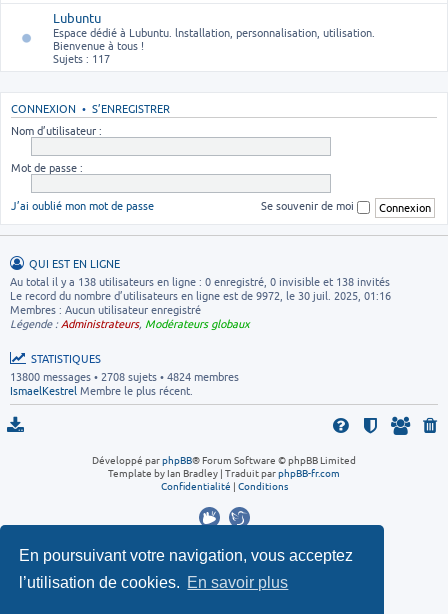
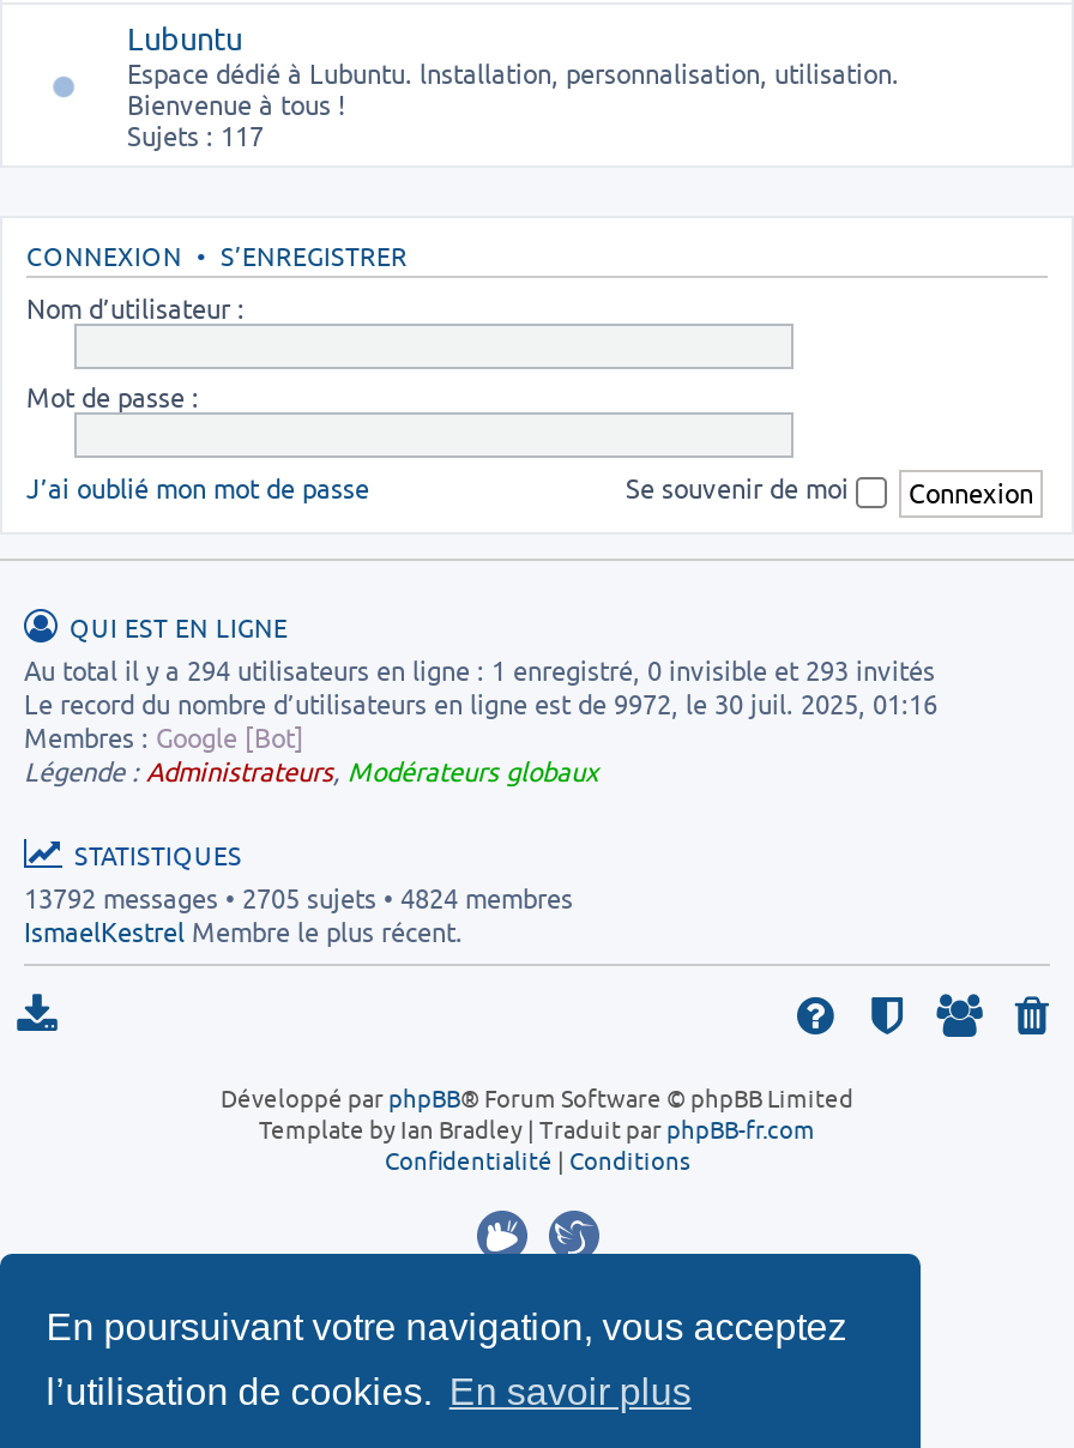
[10,275,390,288] Au total il y a 138 utilisateurs en ligne : 0 enregistré, 0 invisible et 138 invités -> [24,654,935,686] Au total il y a 294 utilisateurs en ligne : 1 enregistré, 0 invisible et 293 invités
[10,303,201,316] Membres : Aucun utilisateur enregistré -> [24,722,304,753] Membres : Google [Bot]
[10,370,239,383] 13800 messages • 2708 sujets • 4824 membres -> [24,882,573,913] 13792 messages • 2705 sujets • 4824 membres

